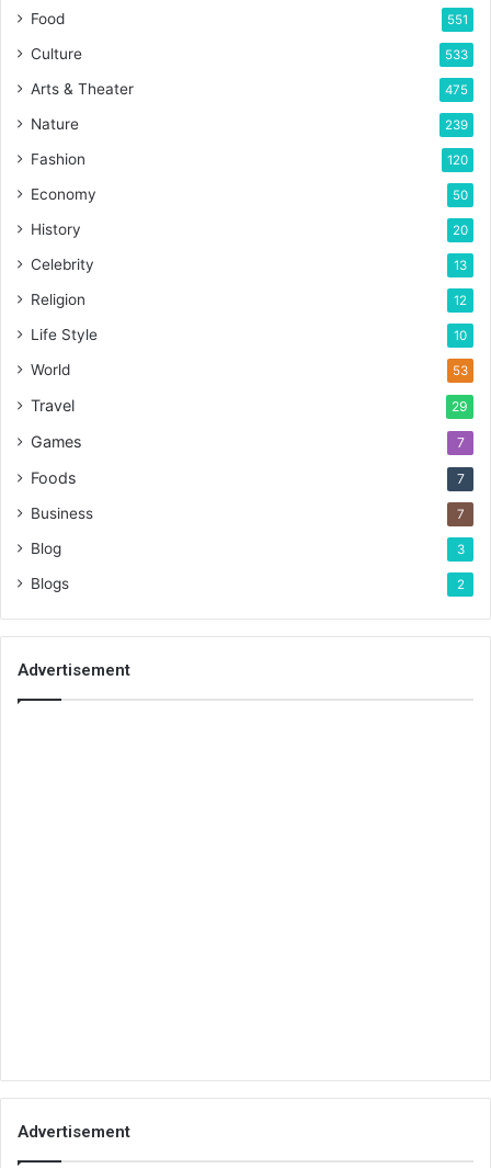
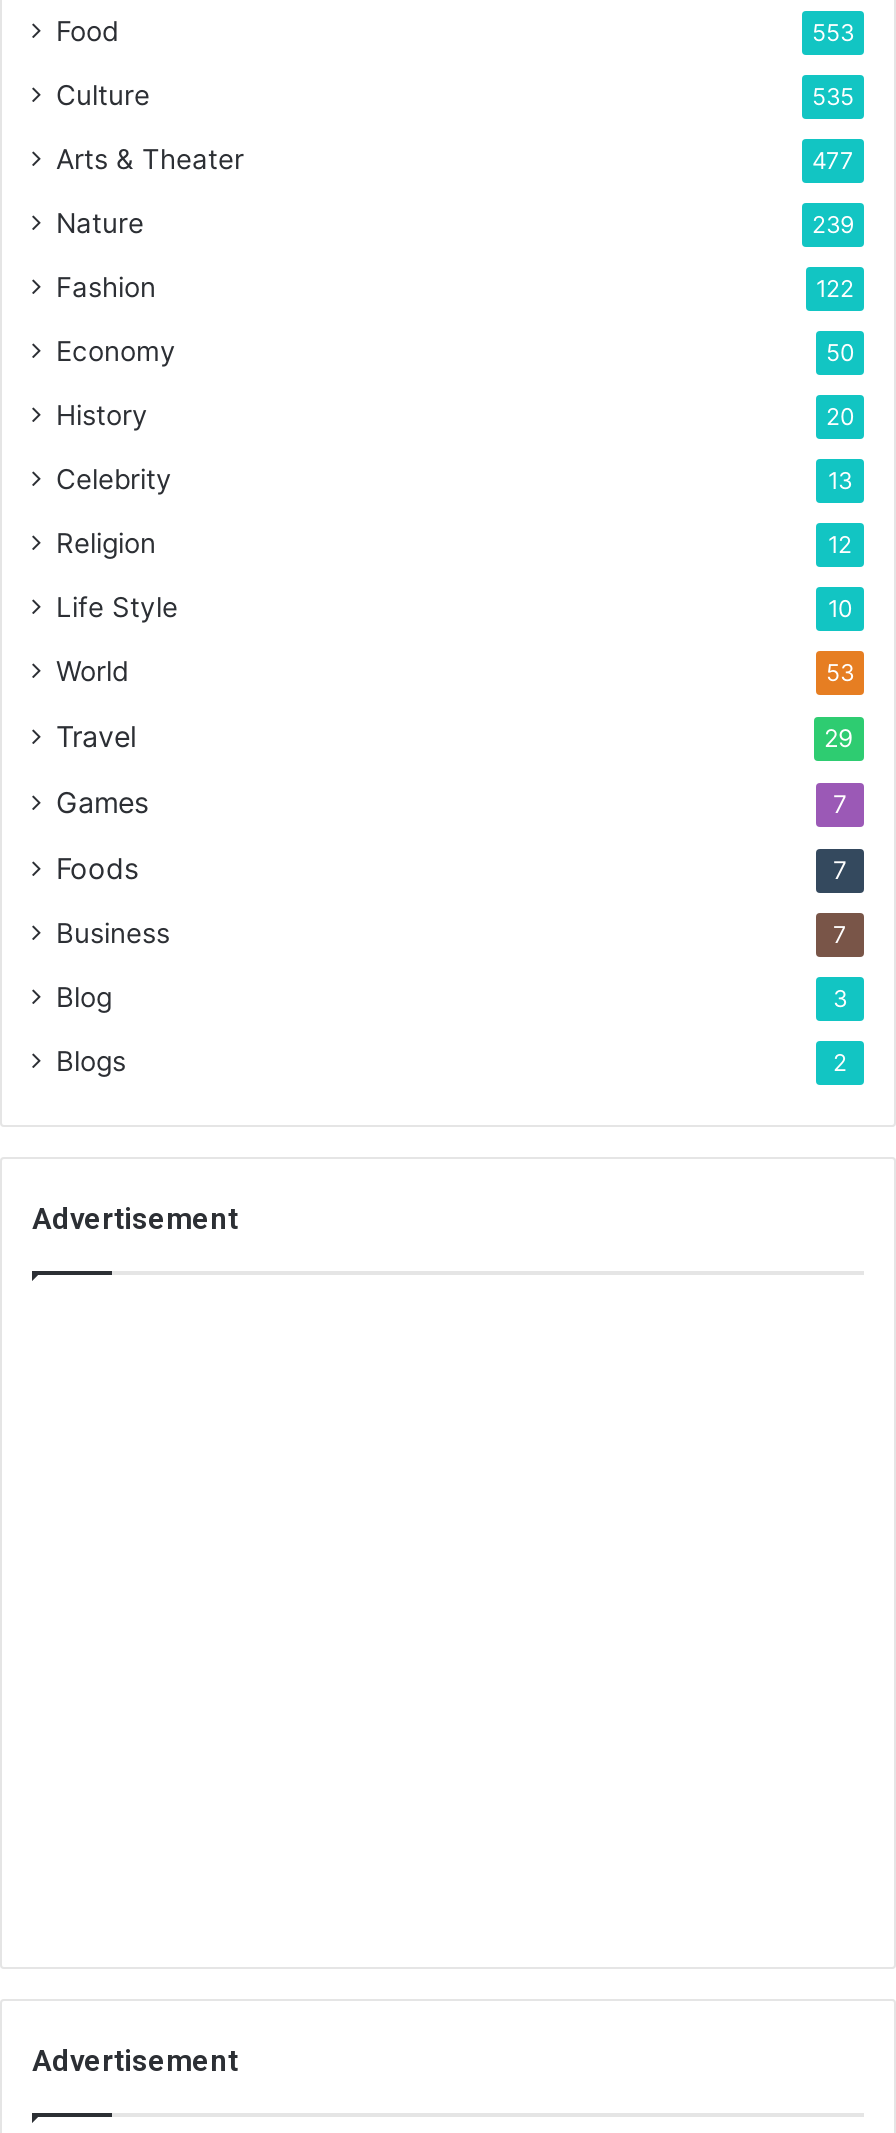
[447,12,468,28] 551 -> [812,20,854,48] 553
[445,47,468,63] 533 -> [812,84,854,112] 535
[445,83,468,98] 475 -> [812,148,854,176] 477
[447,153,468,168] 120 -> [816,276,854,304] 122

